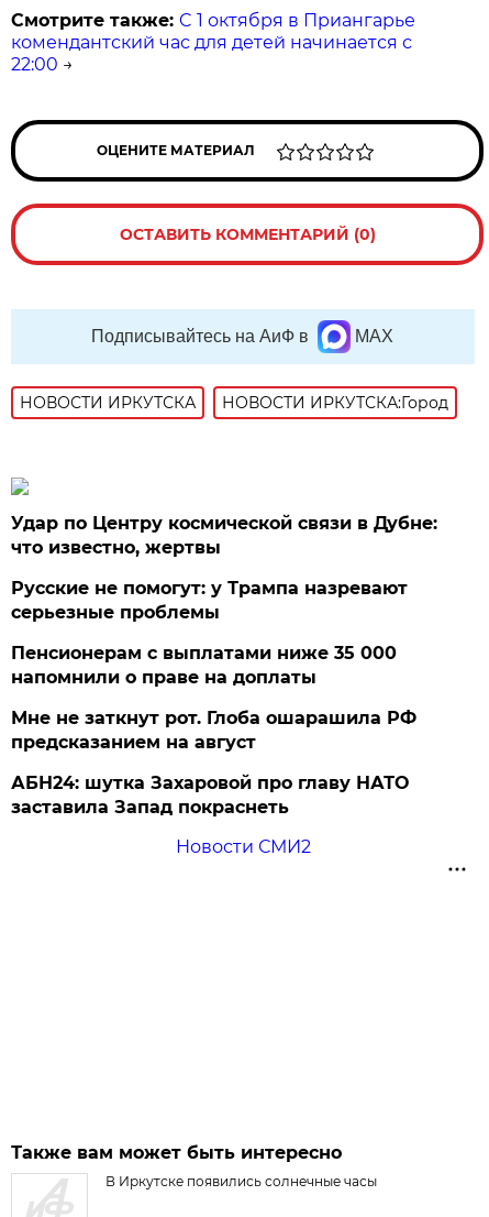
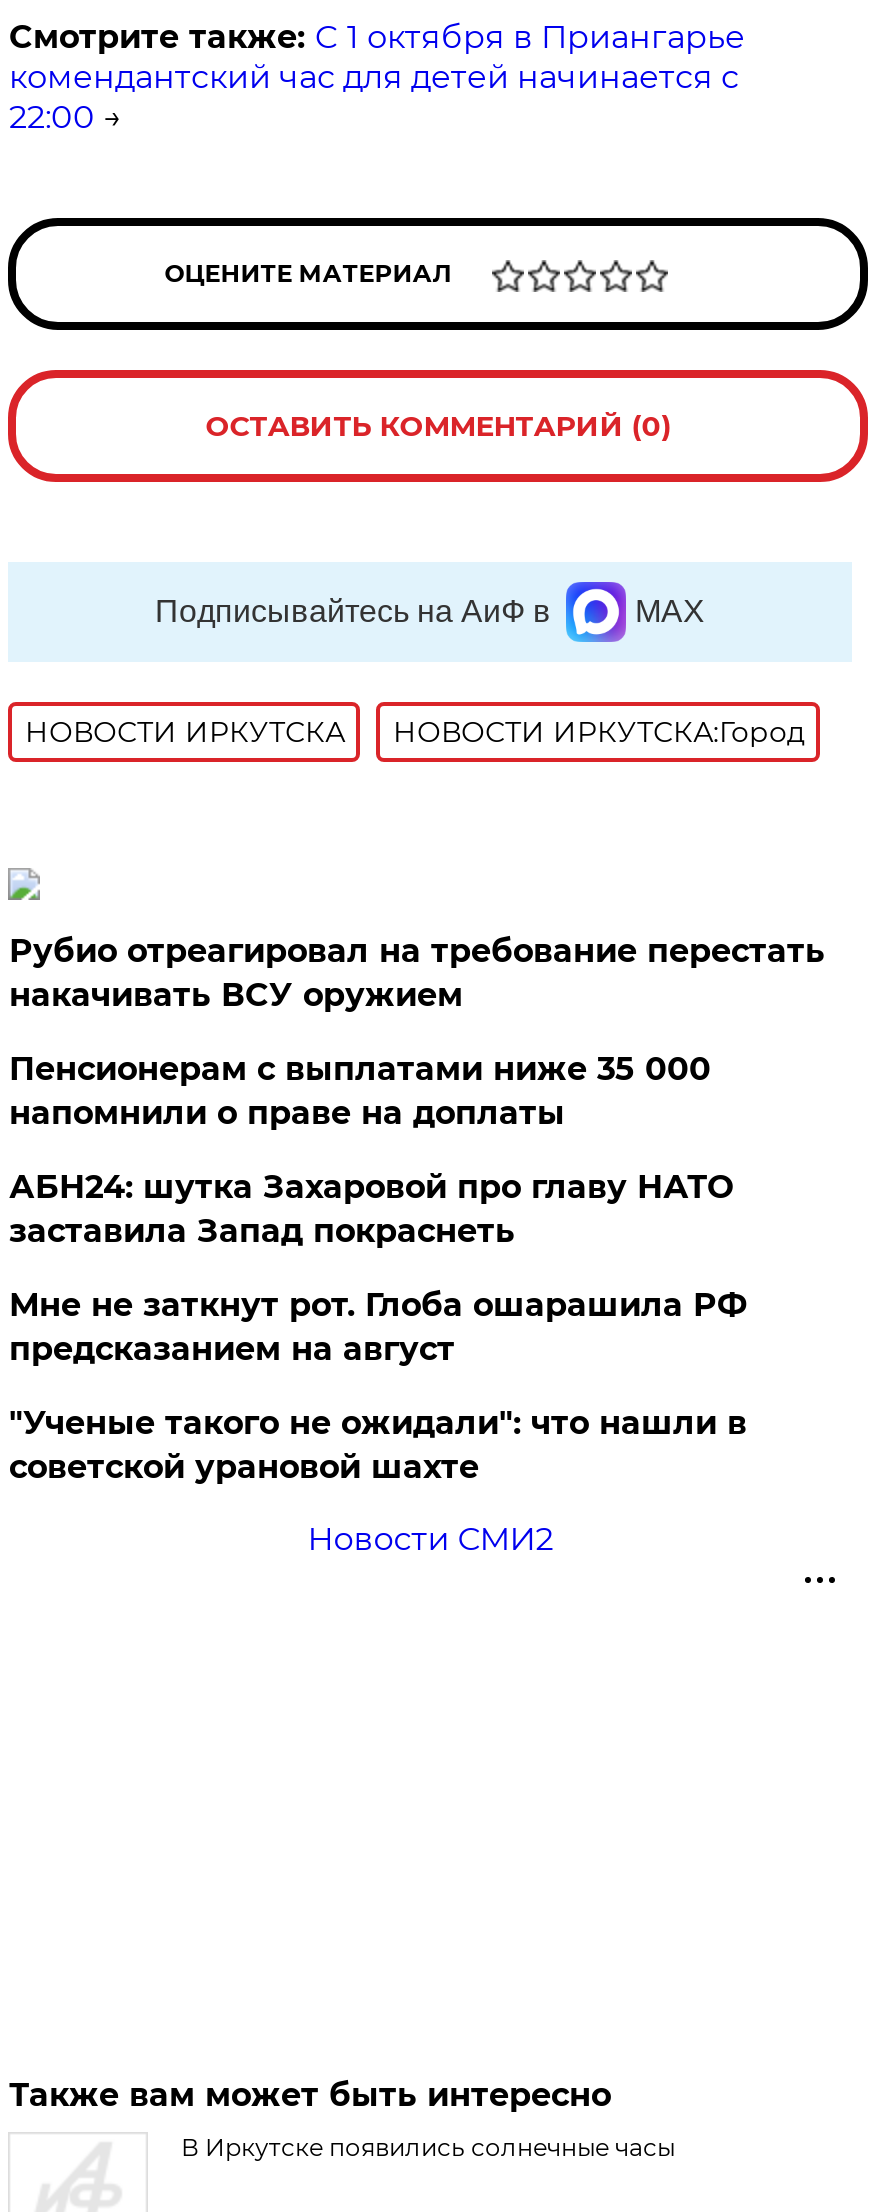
[11,513,438,623] Удар по Центру космической связи в Дубне: | что известно, жертвы | Русские не помогут: у Трампа назревают | серьезные проблемы -> [9,932,825,1014] Рубио отреагировал на требование перестать | накачивать ВСУ оружием
moved [11,643,397,688] -> [9,1050,711,1132]: Пенсионерам с выплатами ниже 35 000 | напомнили о праве на доплаты
none -> [9,1404,747,1486] "Ученые такого не ожидали": что нашли в | советской урановой шахте
moved [11,772,409,818] -> [9,1168,733,1250]: АБН24: шутка Захаровой про главу НАТО | заставила Запад покраснеть

